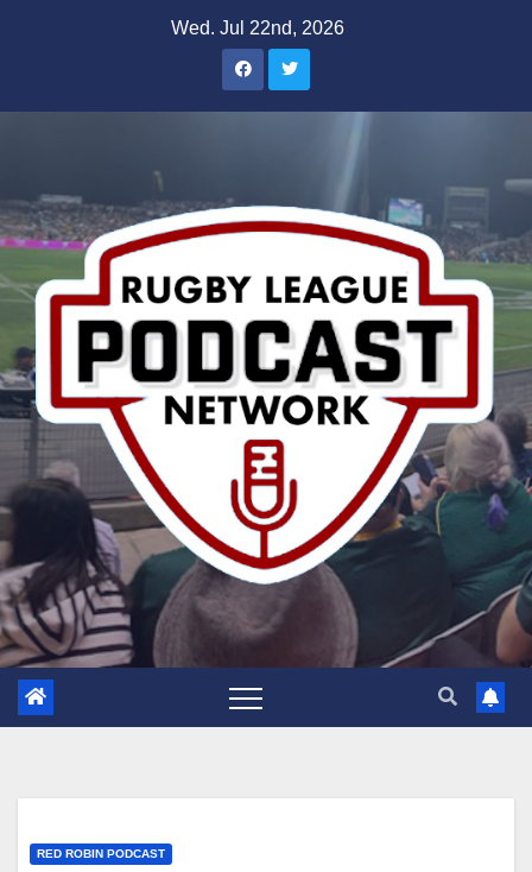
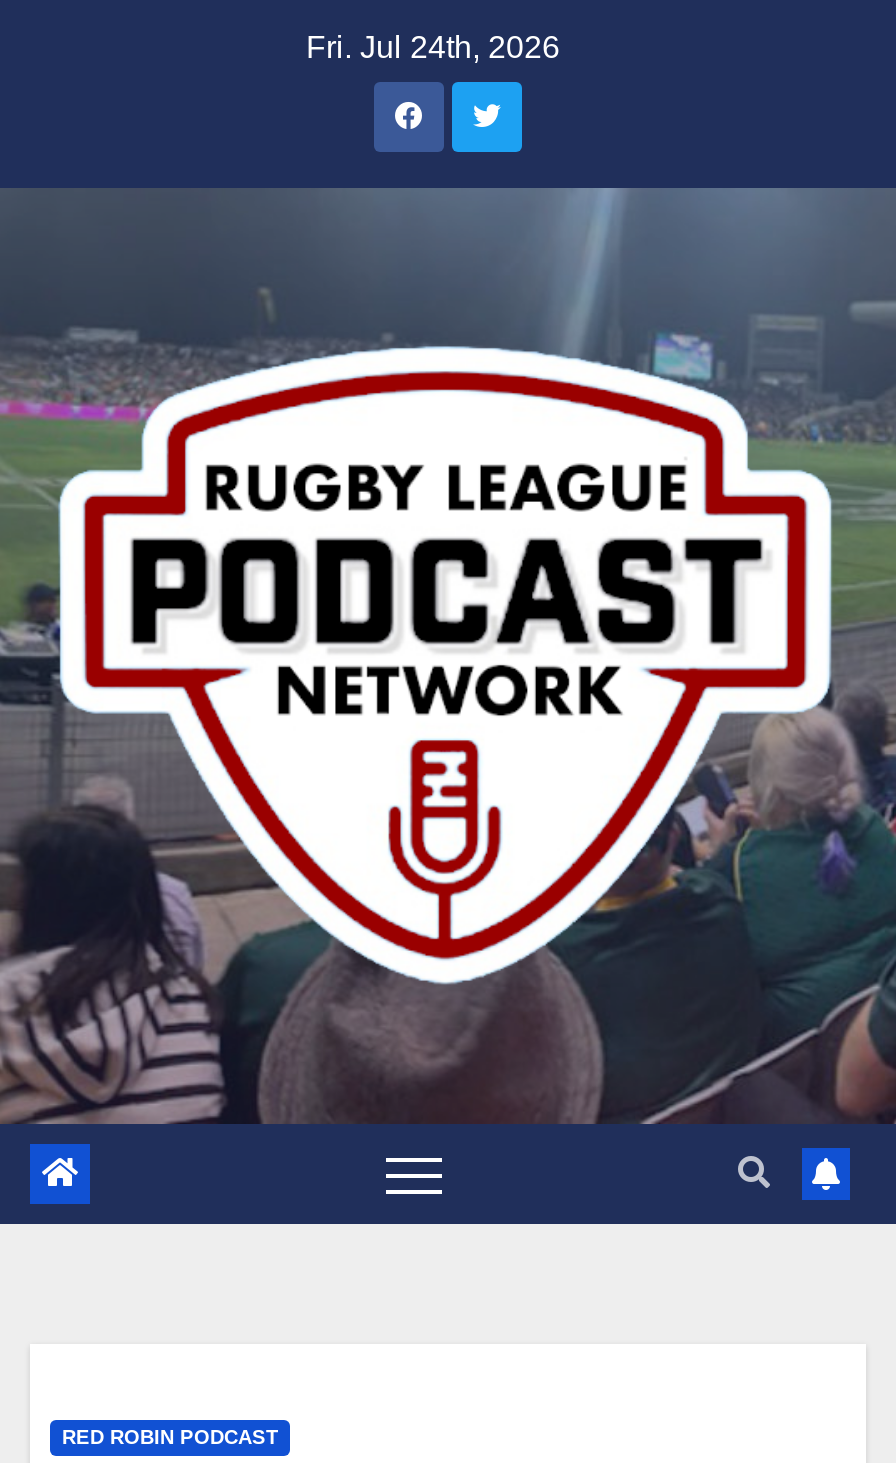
[170,18,344,38] Wed. Jul 22nd, 2026 -> [306,30,560,64] Fri. Jul 24th, 2026

